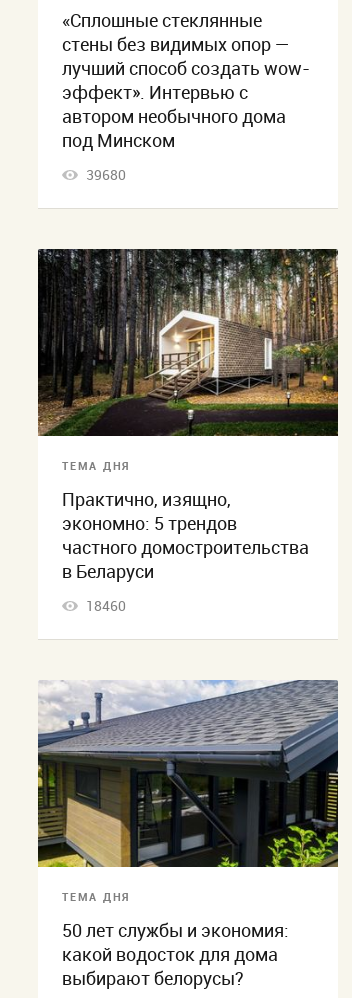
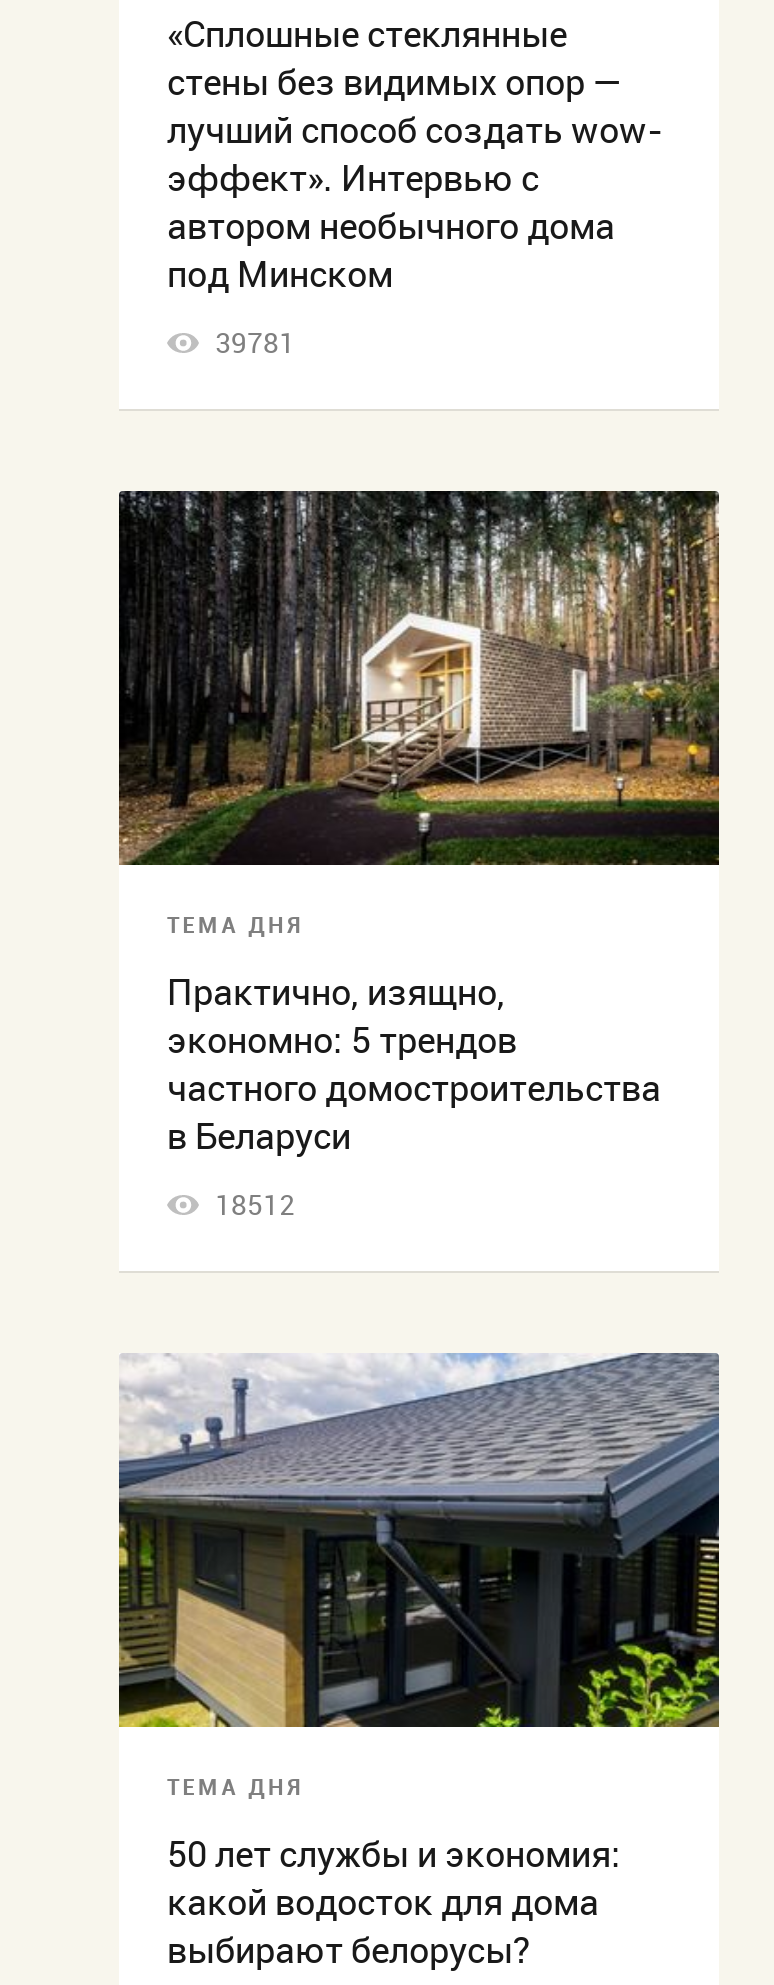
[86,167,126,183] 39680 -> [215,327,295,359] 39781
[86,598,126,614] 18460 -> [215,1189,295,1221] 18512

